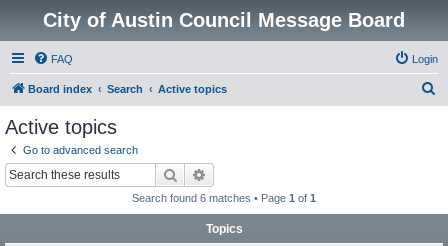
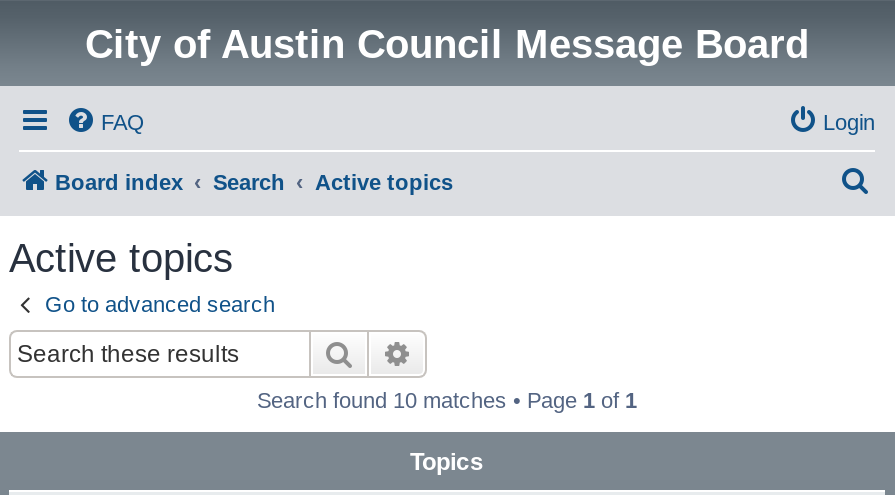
[132,191,316,203] Search found 6 matches • Page 1 of 1 -> [257,387,637,411] Search found 10 matches • Page 1 of 1

